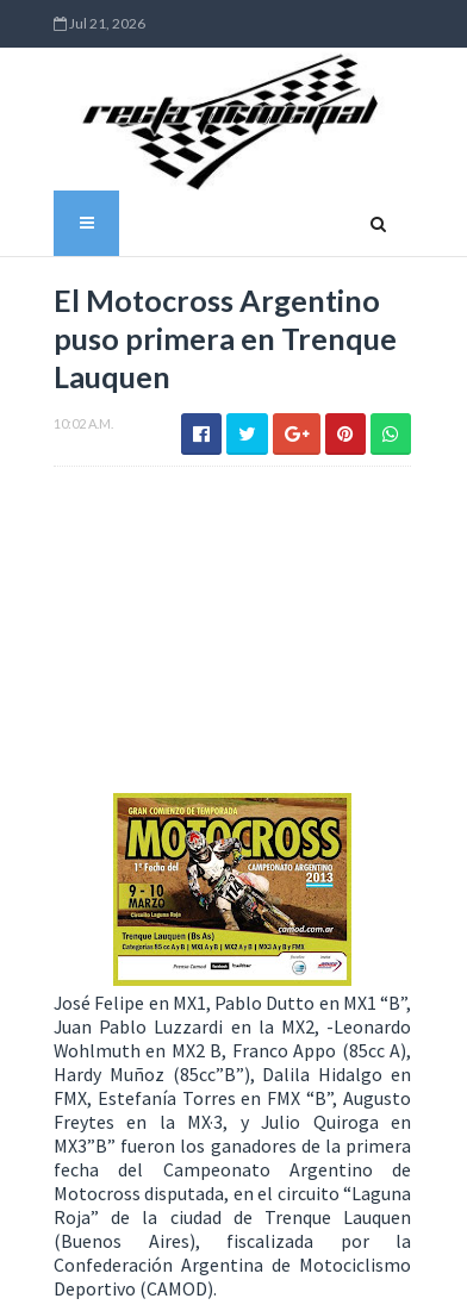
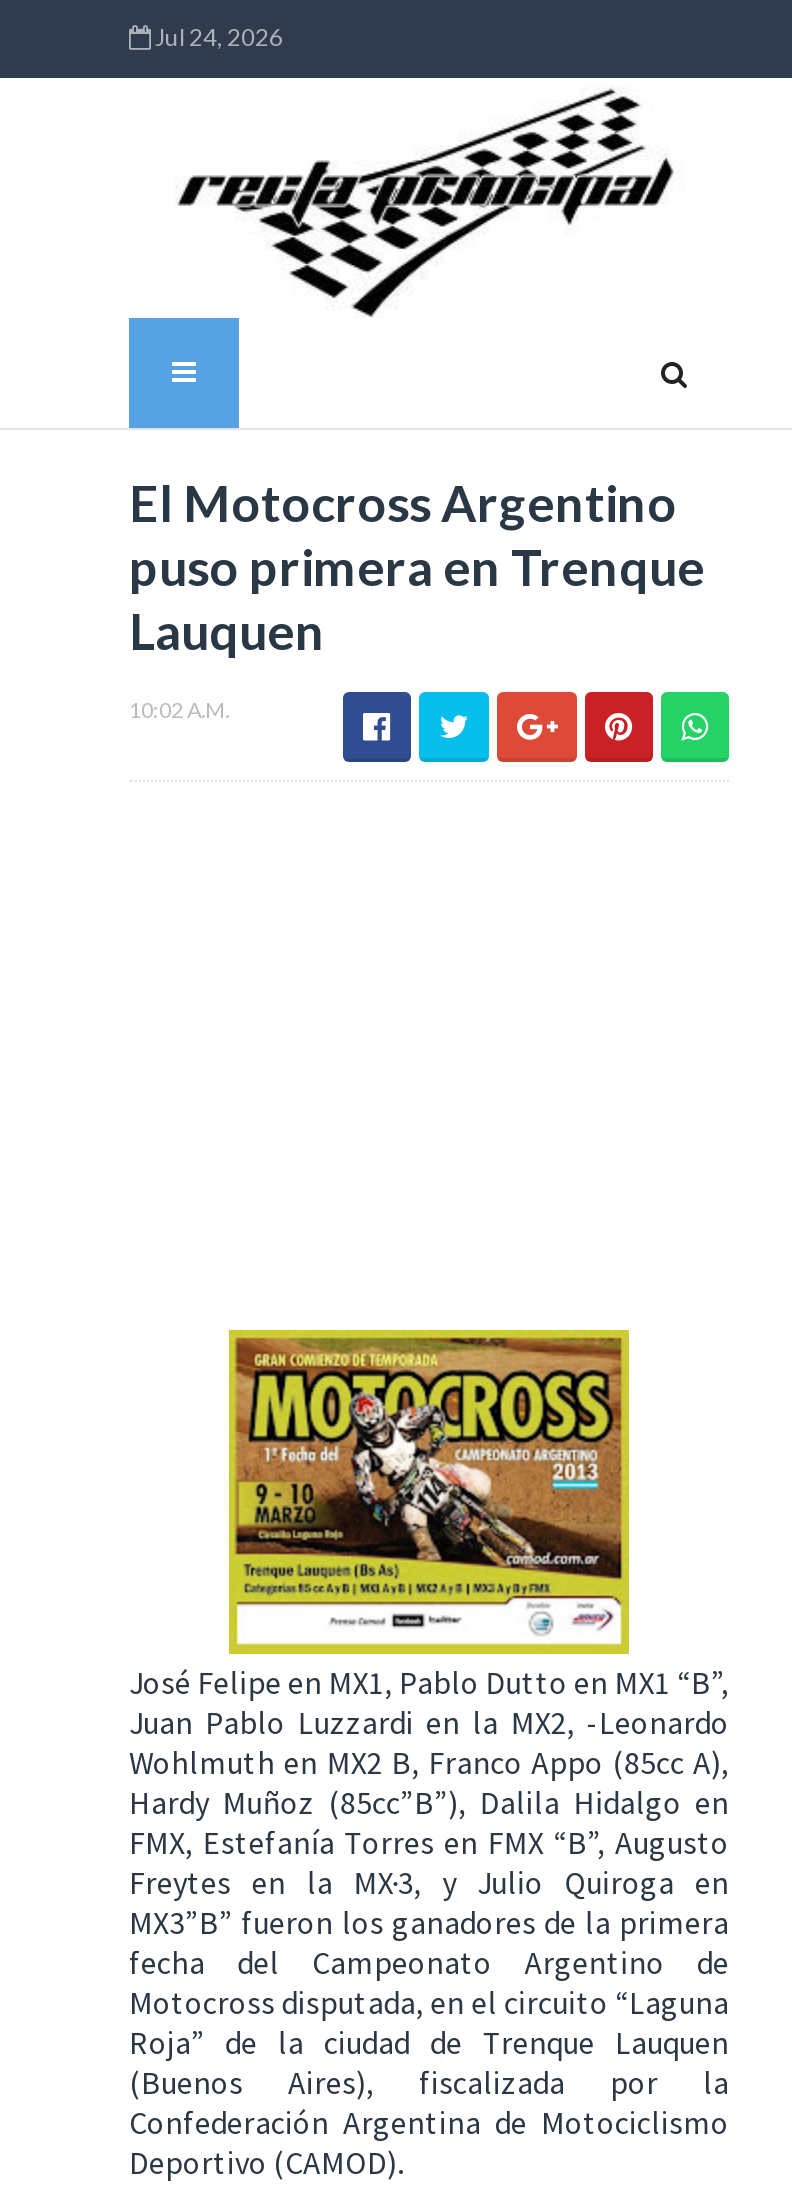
[69,14,145,32] Jul 21, 2026 -> [155,22,283,52] Jul 24, 2026

